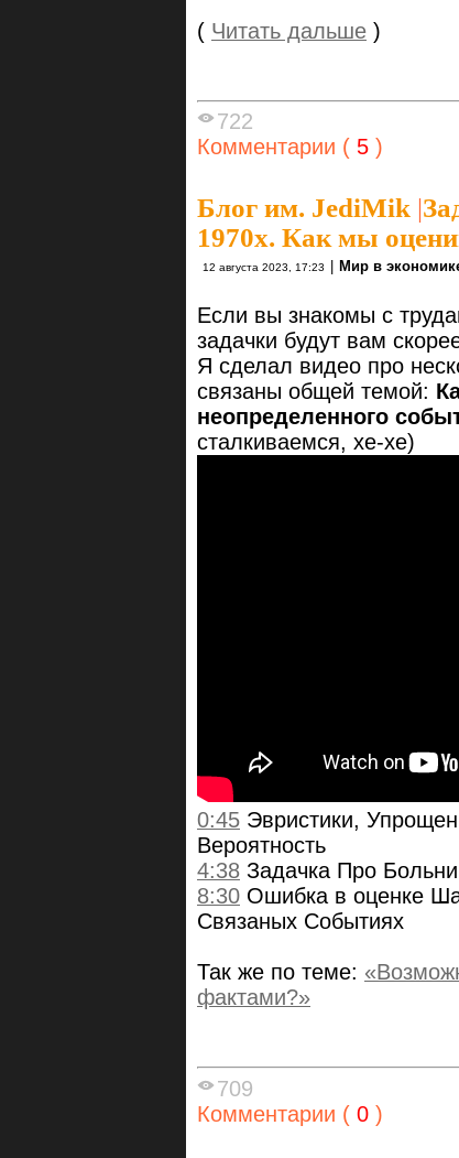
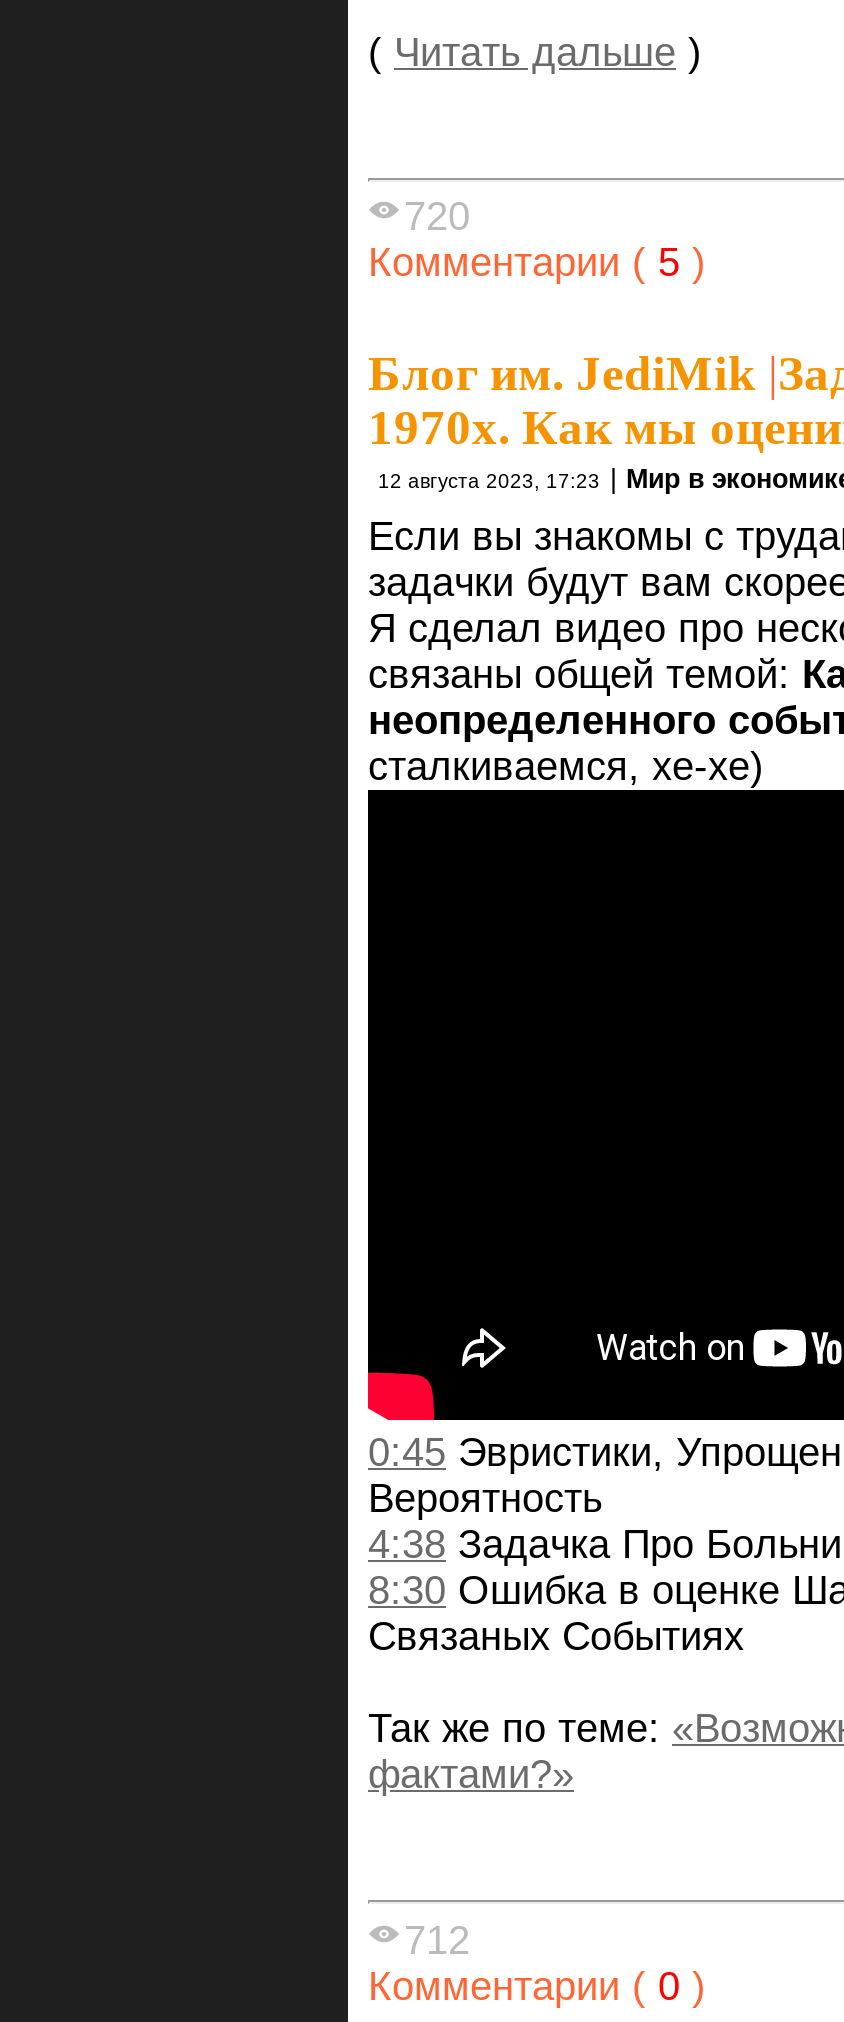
[217,109,253,134] 722 -> [404,194,470,238] 720
[217,1076,253,1100] 709 -> [404,1917,470,1961] 712

